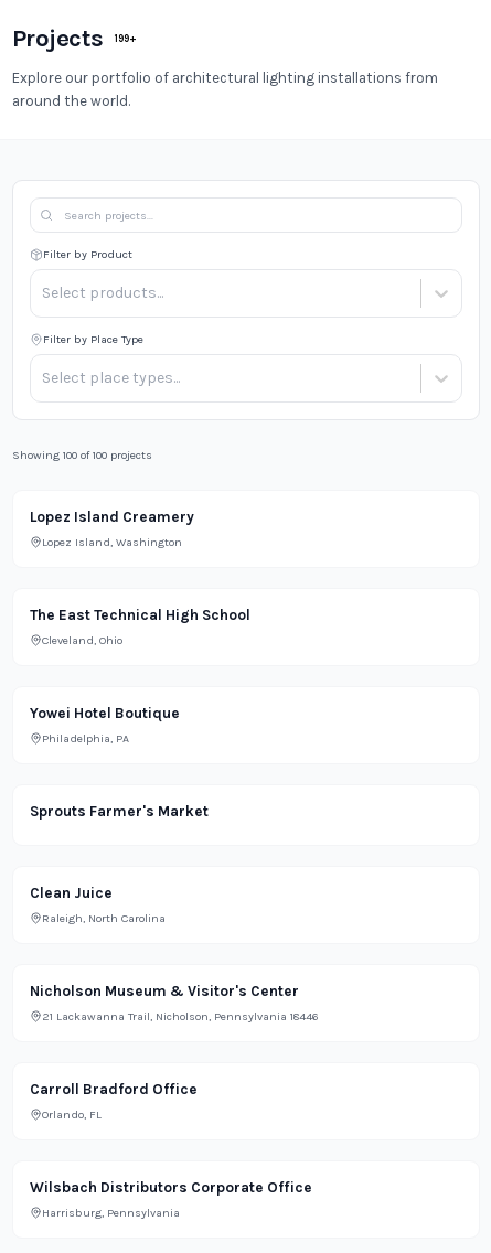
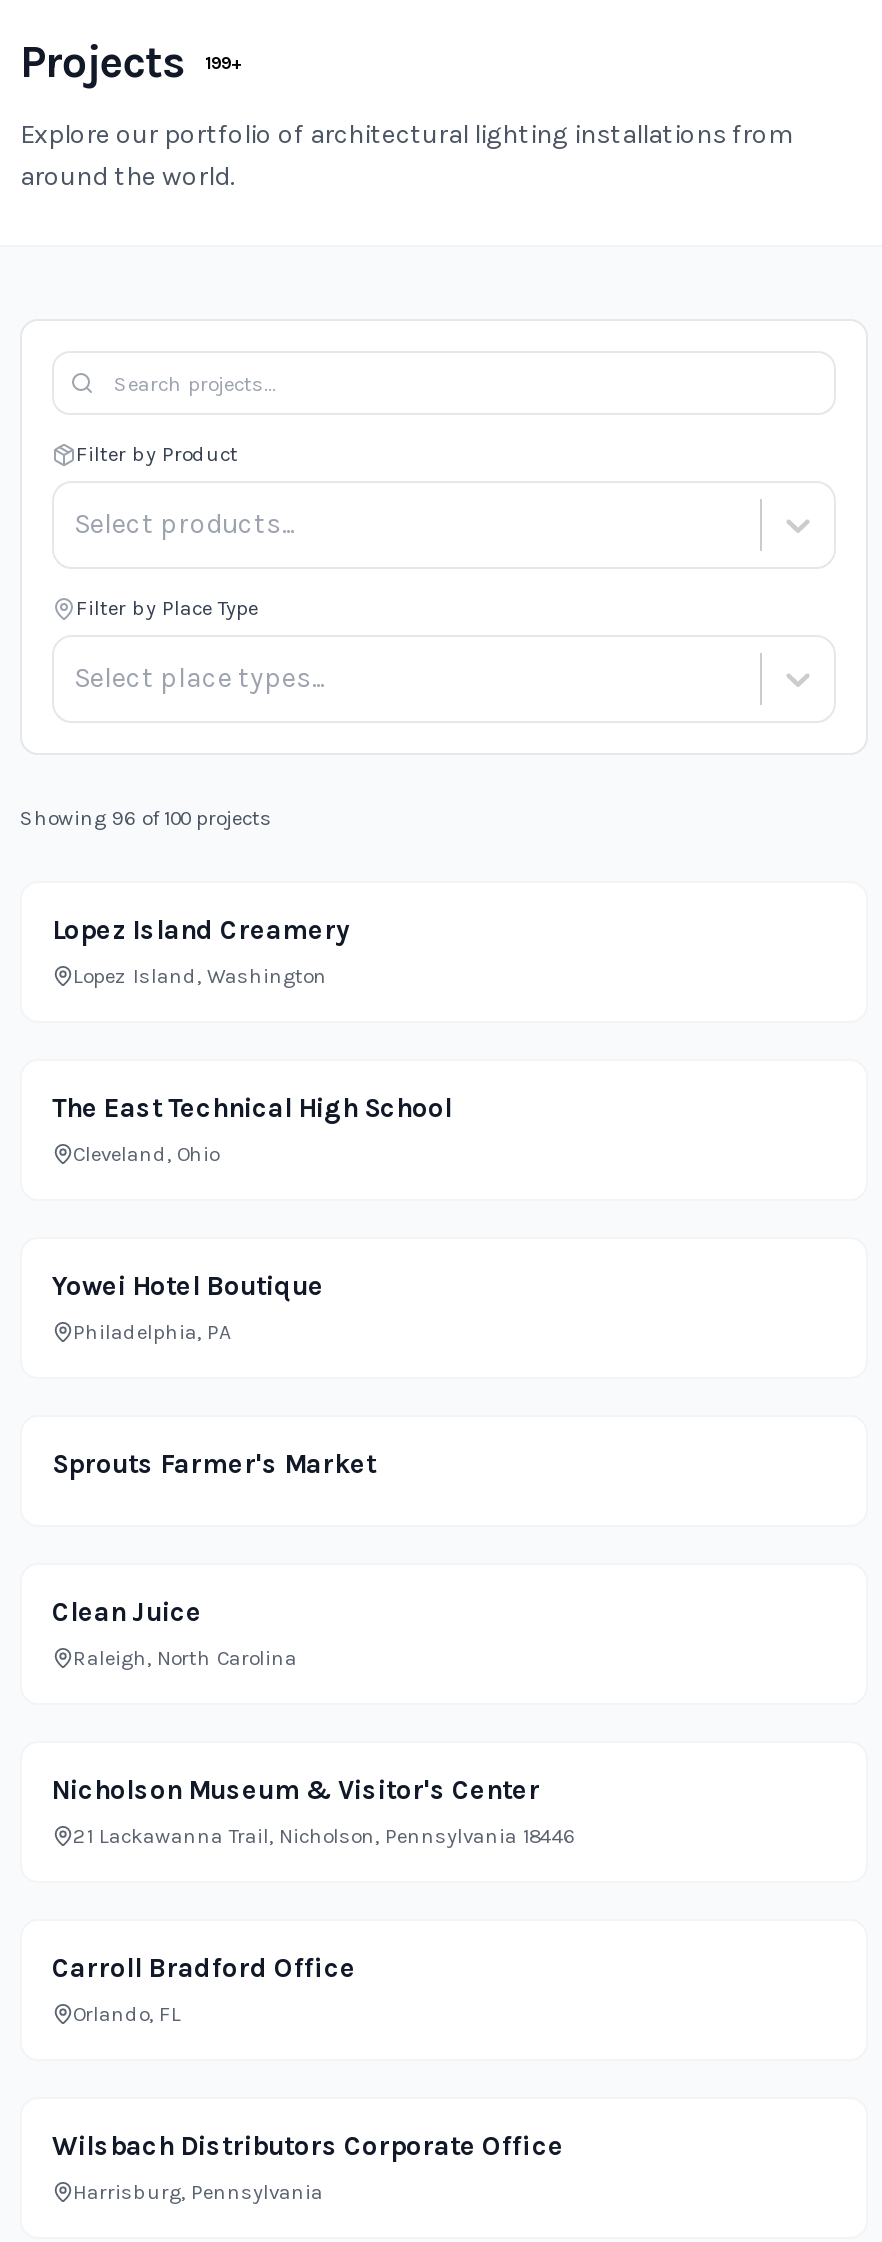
[12,448,152,462] Showing 100 of 100 projects -> [20,805,272,831] Showing 96 of 100 projects

